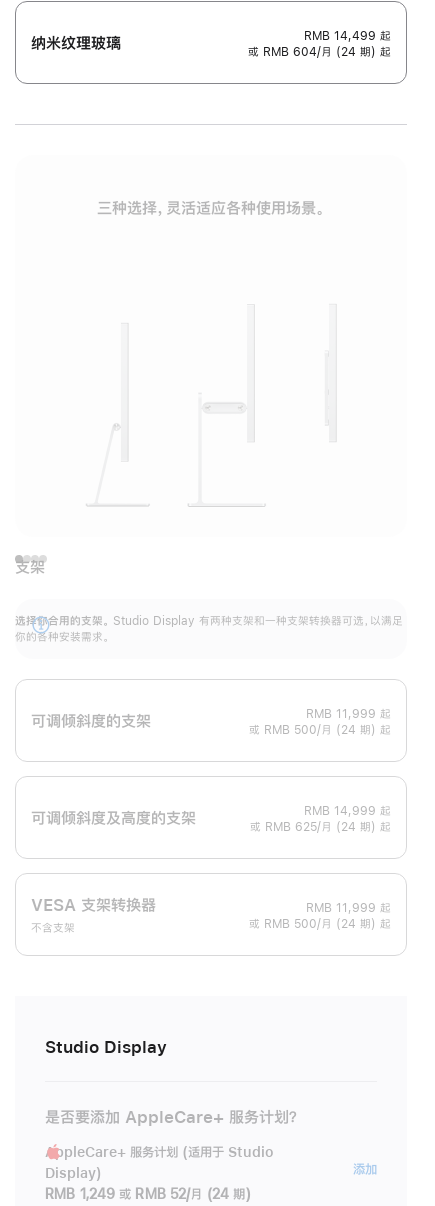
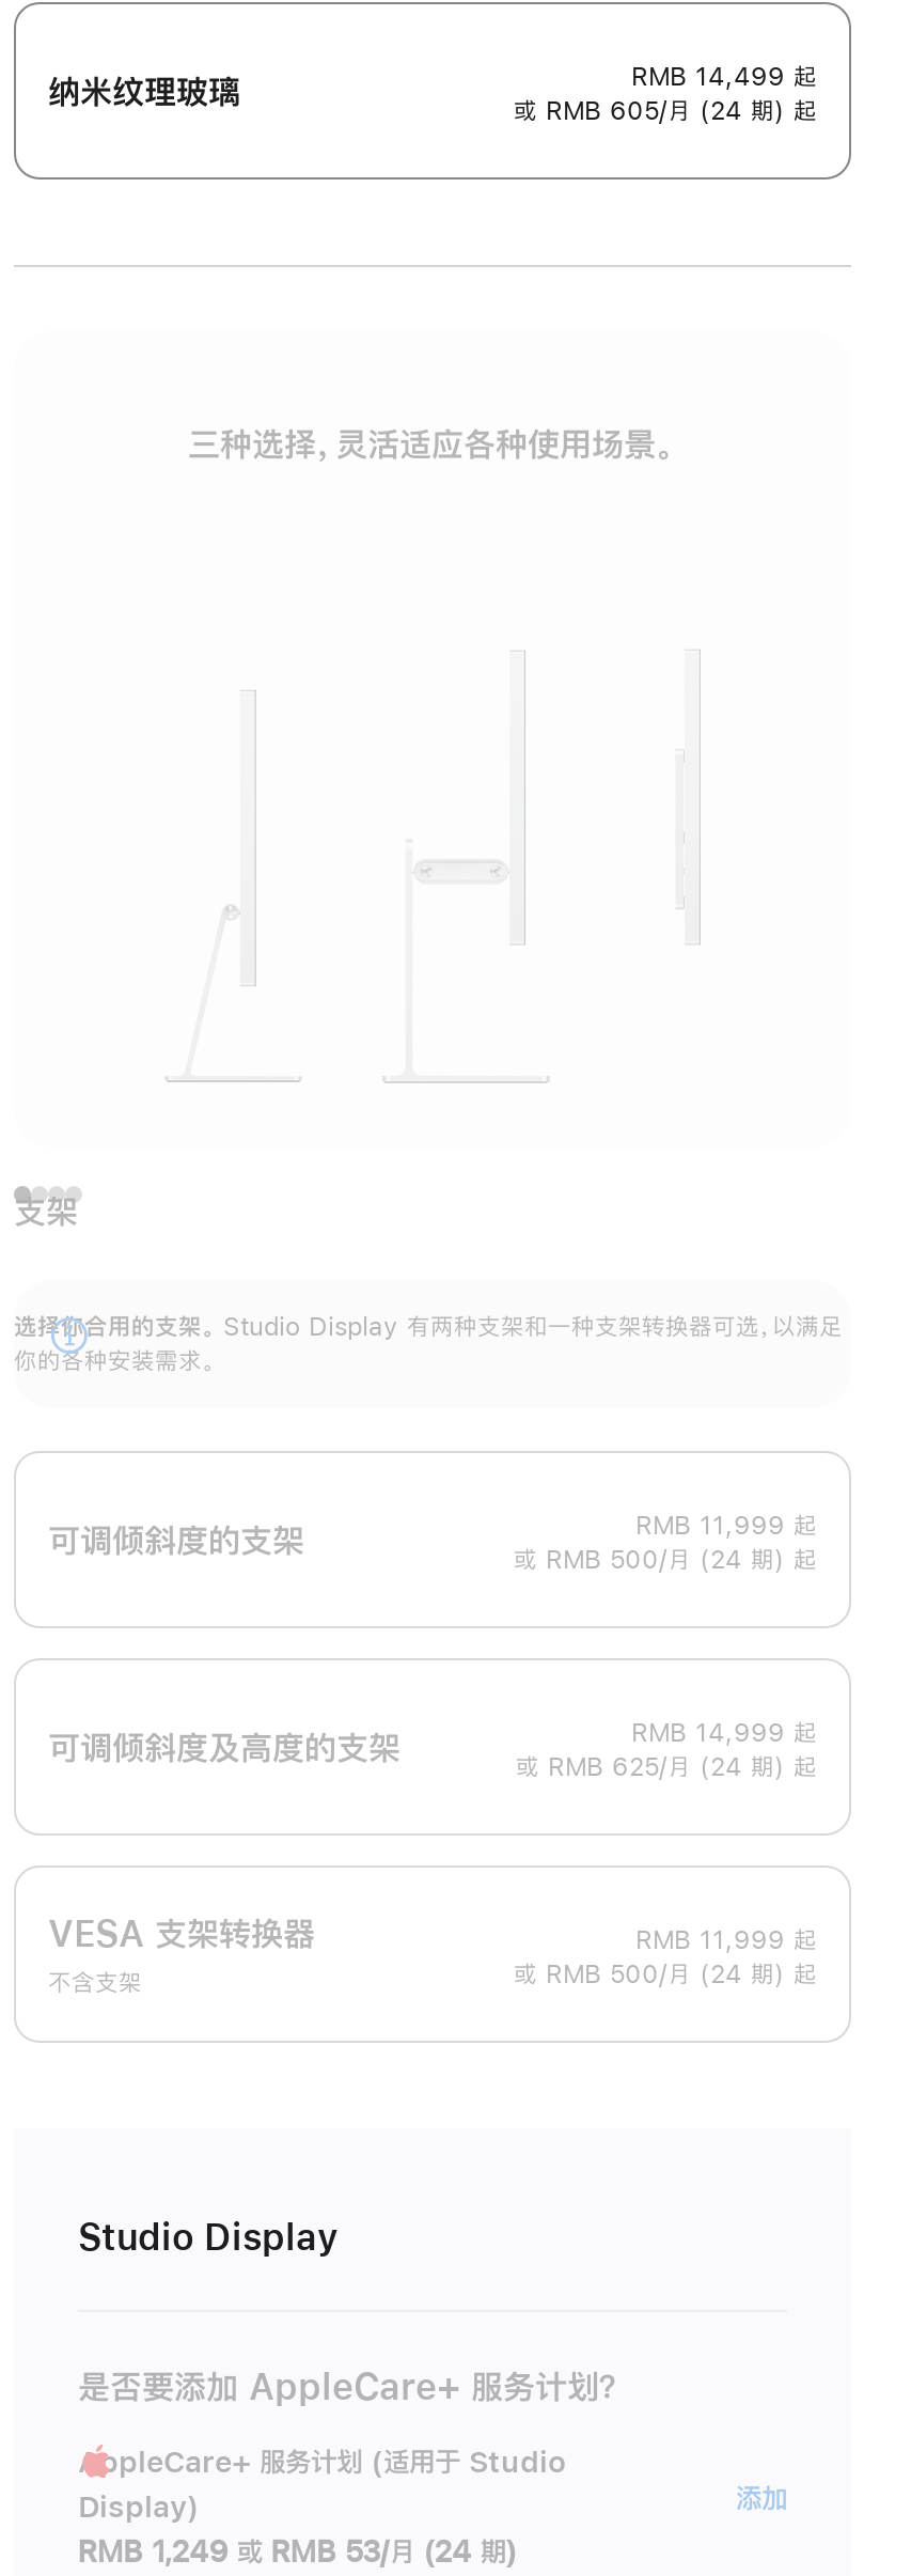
[248,46,391,58] 或 RMB 604/月 (24 期) 起 -> [514,99,817,124] 或 RMB 605/月 (24 期) 起
[45,1187,251,1201] RMB 1,249 或 RMB 52/月 (24 期) -> [78,2537,517,2567] RMB 1,249 或 RMB 53/月 (24 期)

